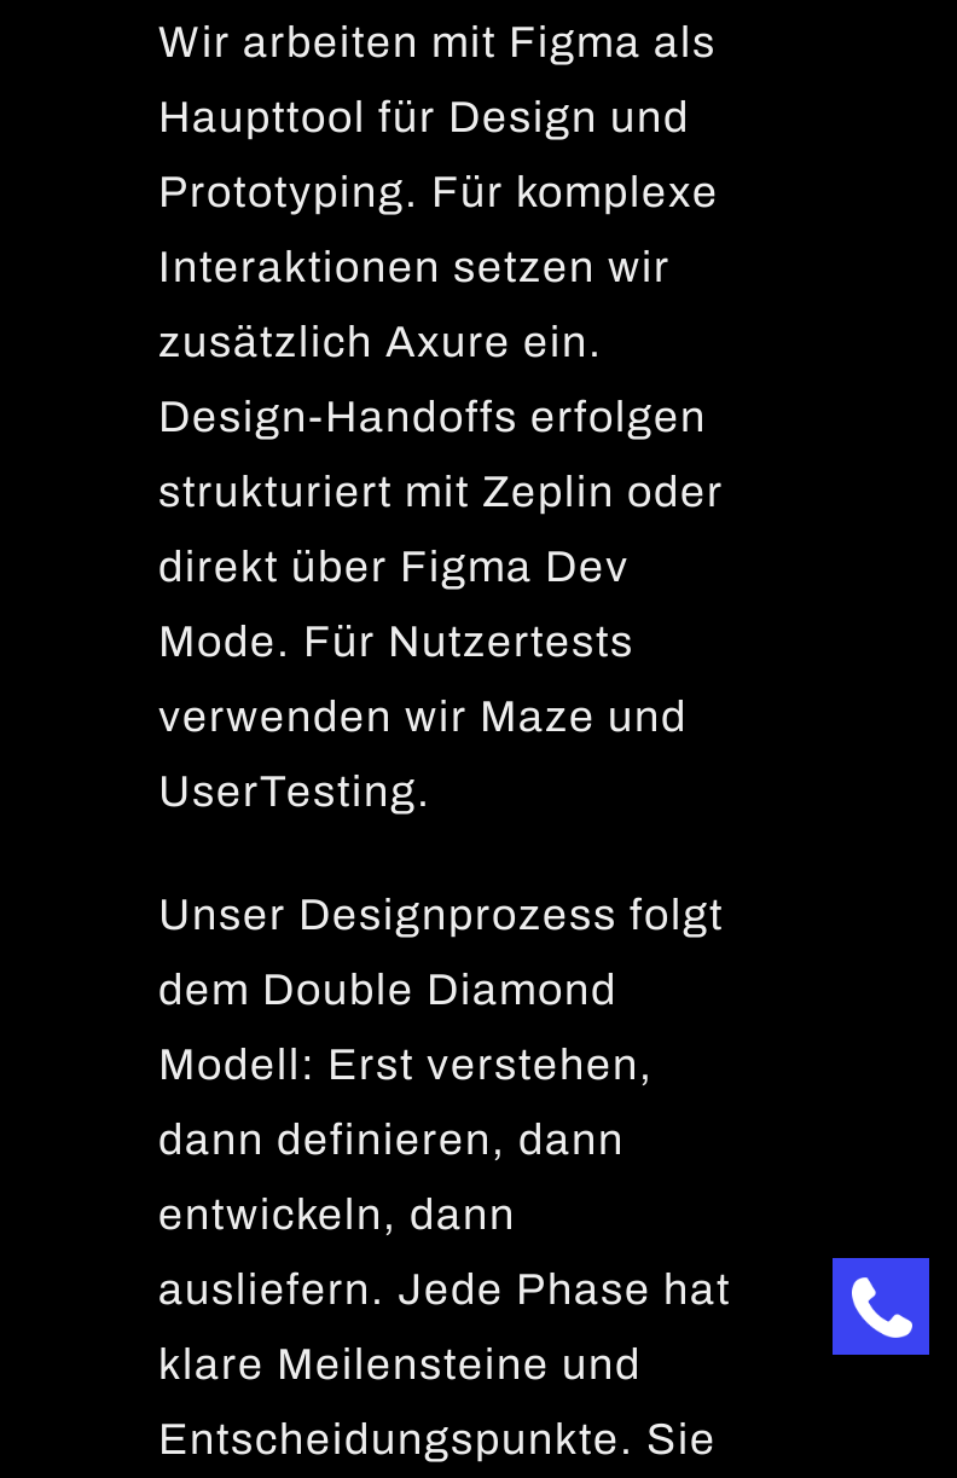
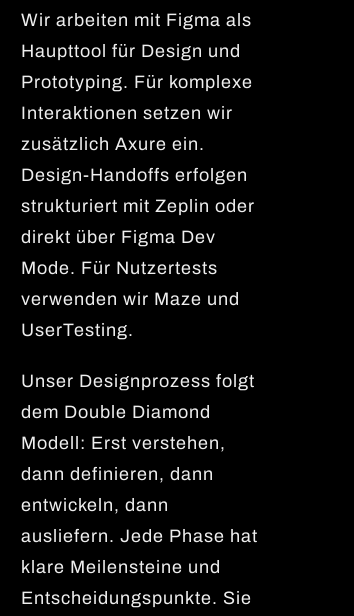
[830,1256,932,1357] [image] -> none

